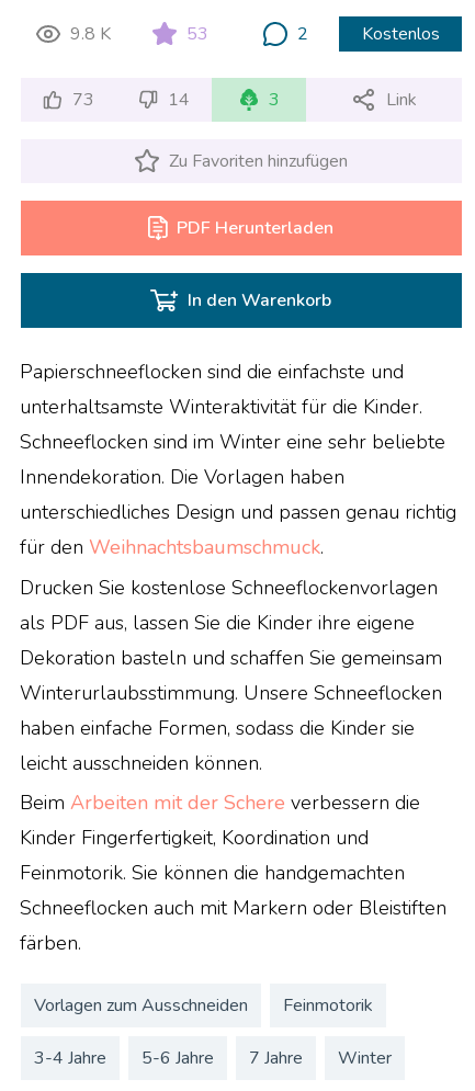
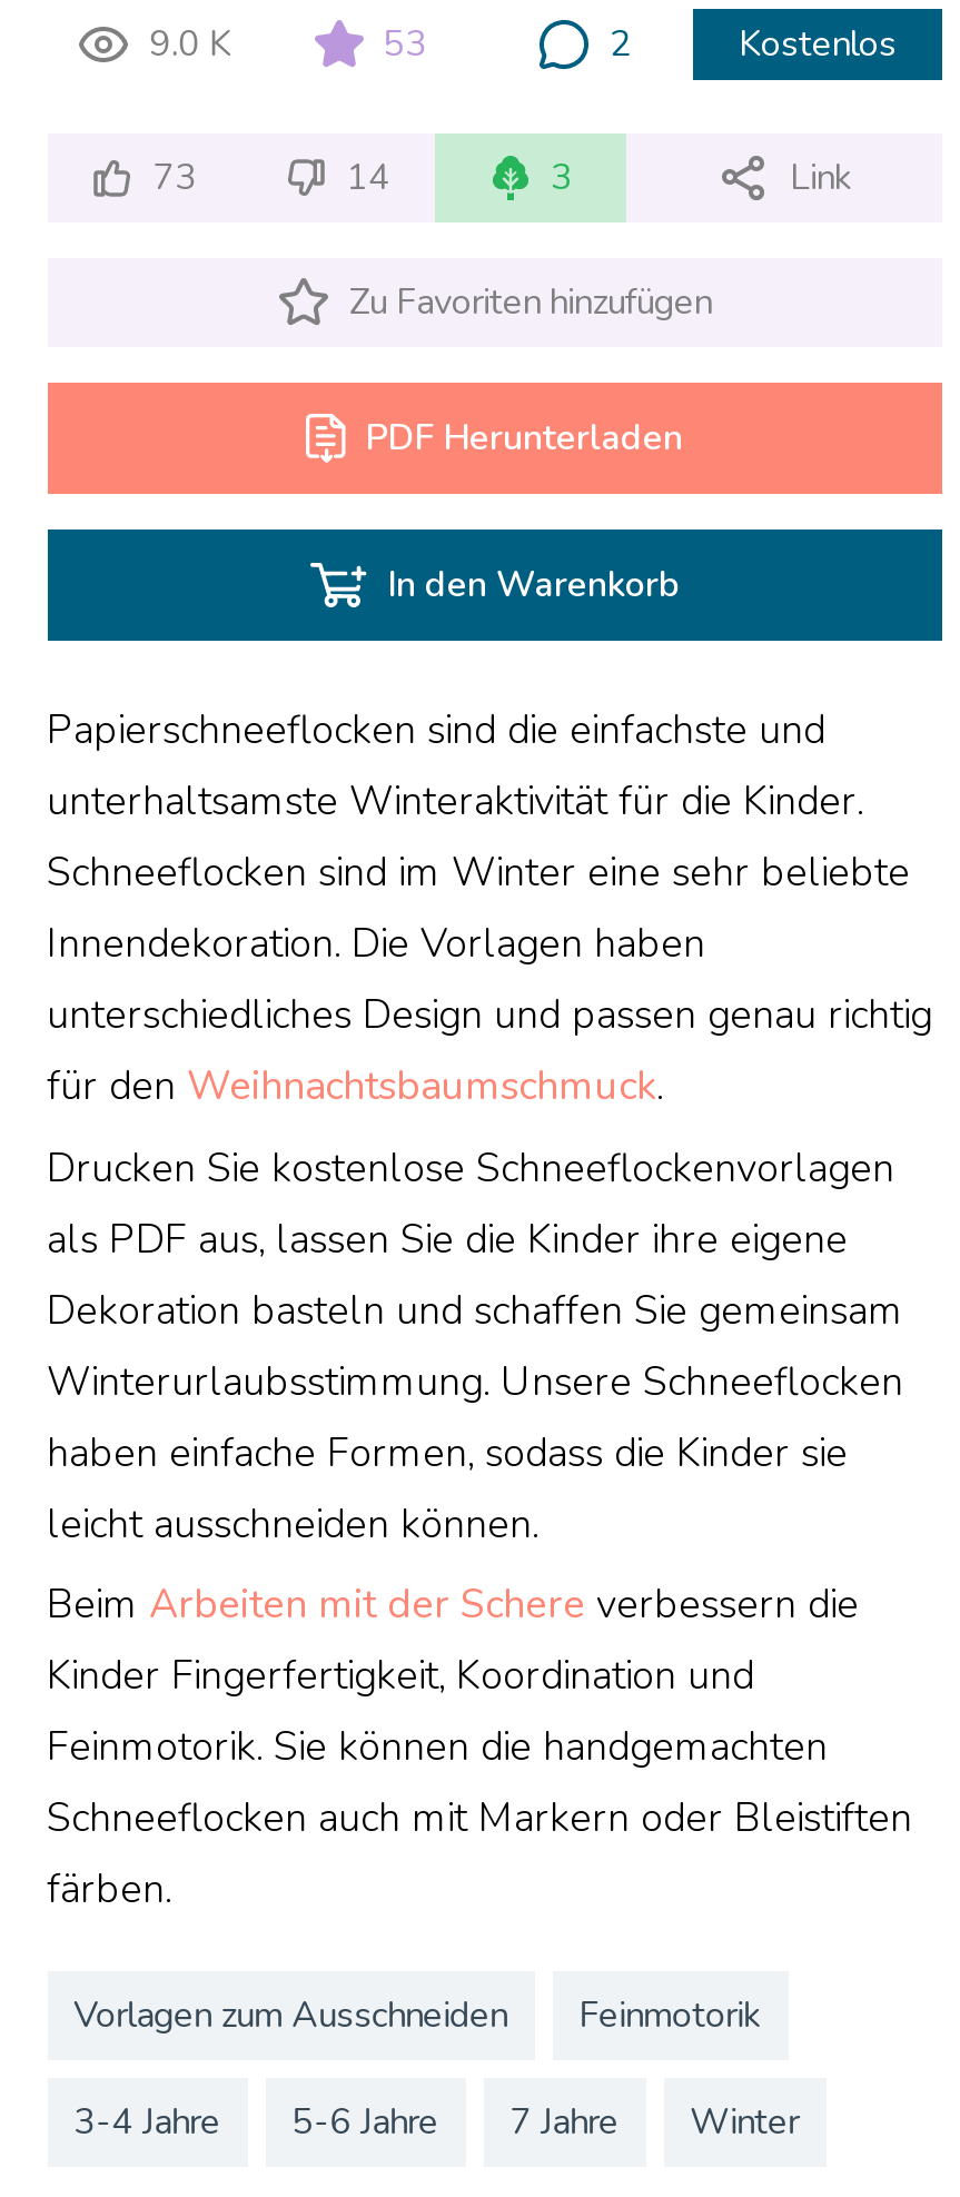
[71,22,111,46] 9.8 K -> [149,21,231,70] 9.0 K

